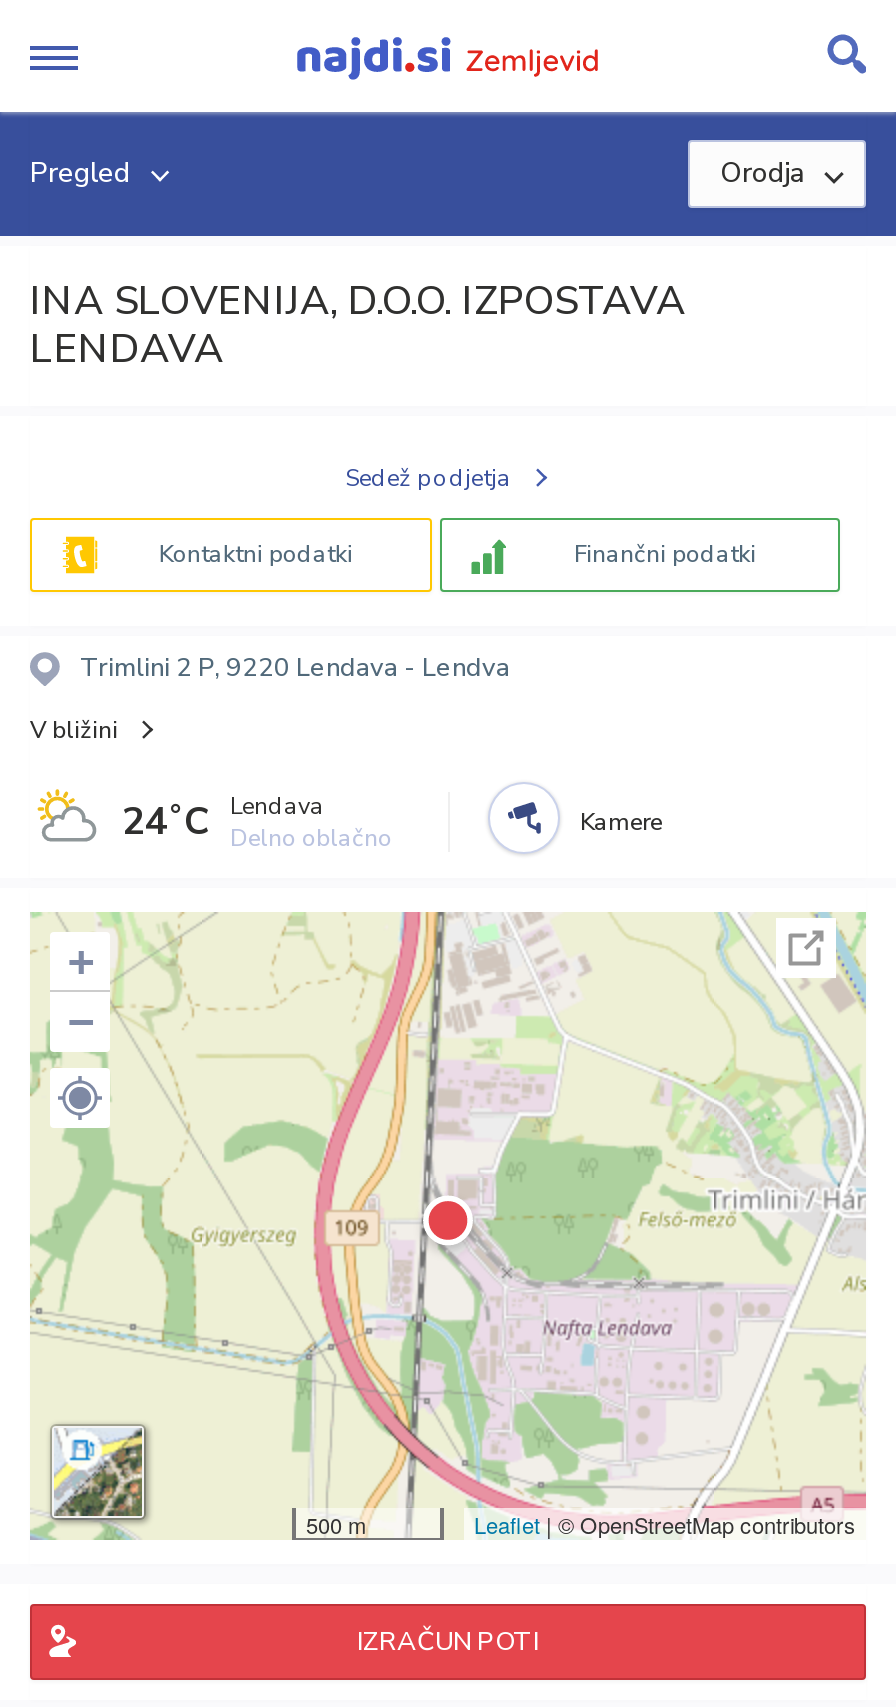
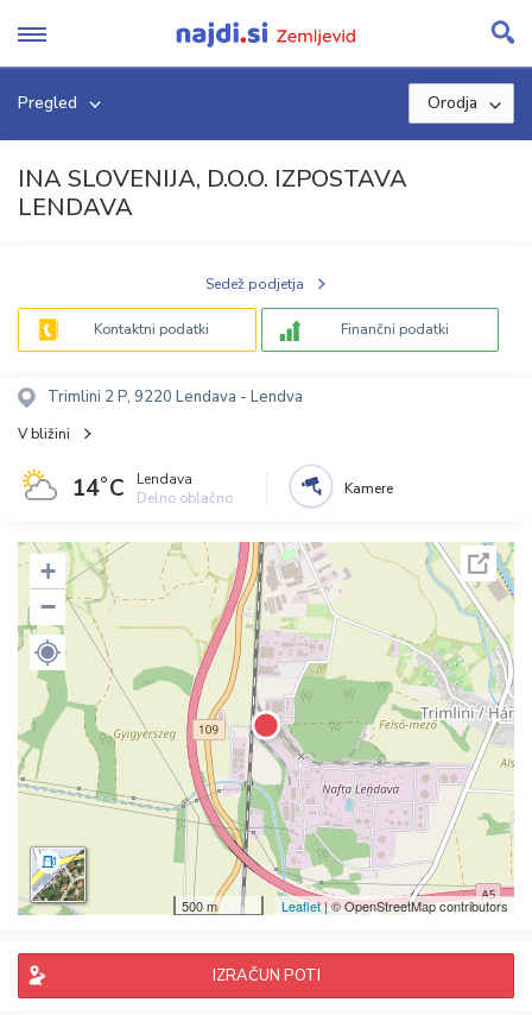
[122,790,392,854] 24˚C Lendava Delno oblačno -> [72,469,233,508] 14˚C Lendava Delno oblačno

